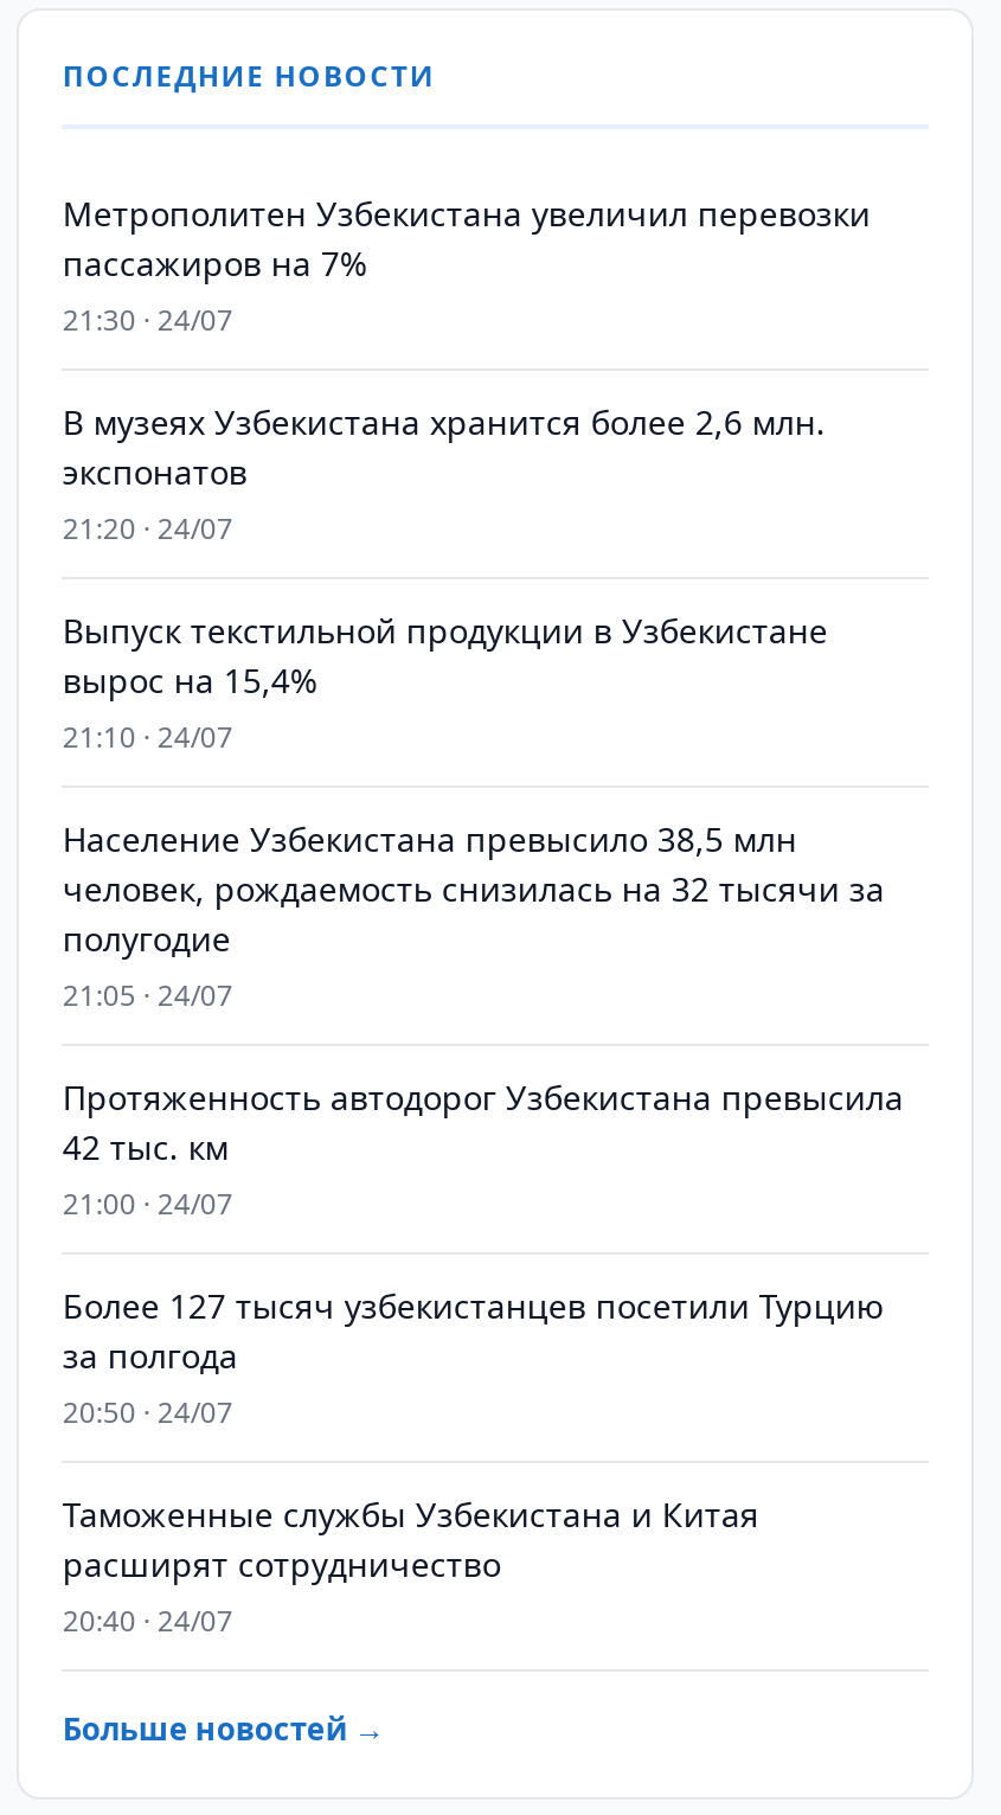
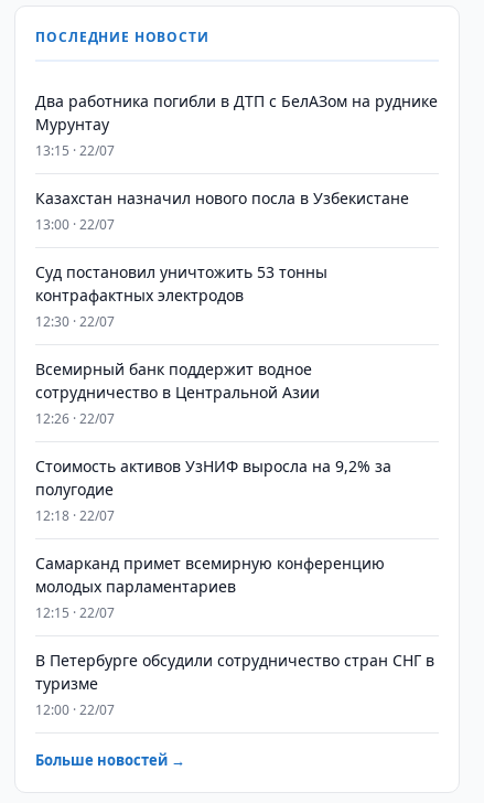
[63,191,885,911] Метрополитен Узбекистана увеличил перевозки | пассажиров на 7% | 21:30 · 24/07 | В музеях Узбекистана хранится более 2,6 млн. | экспонатов | 21:20 · 24/07 | Выпуск текстильной продукции в Узбекистане | вырос на 15,4% | 21:10 · 24/07 | Население Узбекистана превысило 38,5 млн | человек, рождаемость снизилась на 32 тысячи за -> [36,90,438,477] Два работника погибли в ДТП с БелАЗом на руднике | Мурунтау | 13:15 · 22/07 | Казахстан назначил нового посла в Узбекистане | 13:00 · 22/07 | Суд постановил уничтожить 53 тонны | контрафактных электродов | 12:30 · 22/07 | Всемирный банк поддержит водное | сотрудничество в Центральной Азии | 12:26 · 22/07 | Стоимость активов УзНИФ выросла на 9,2% за
moved [63,916,231,961] -> [36,479,114,500]: полугодие
[63,975,904,1641] 21:05 · 24/07 | Протяженность автодорог Узбекистана превысила | 42 тыс. км | 21:00 · 24/07 | Более 127 тысяч узбекистанцев посетили Турцию | за полгода | 20:50 · 24/07 | Таможенные службы Узбекистана и Китая | расширят сотрудничество | 20:40 · 24/07 -> [36,506,435,719] 12:18 · 22/07 | Самарканд примет всемирную конференцию | молодых парламентариев | 12:15 · 22/07 | В Петербурге обсудили сотрудничество стран СНГ в | туризме | 12:00 · 22/07

